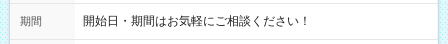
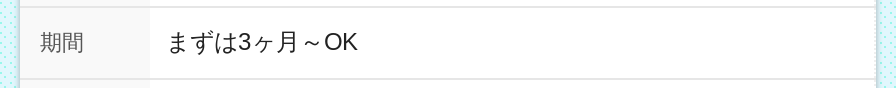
[83,14,311,28] 開始日・期間はお気軽にご相談ください！ -> [166,28,358,56] まずは3ヶ月～OK

